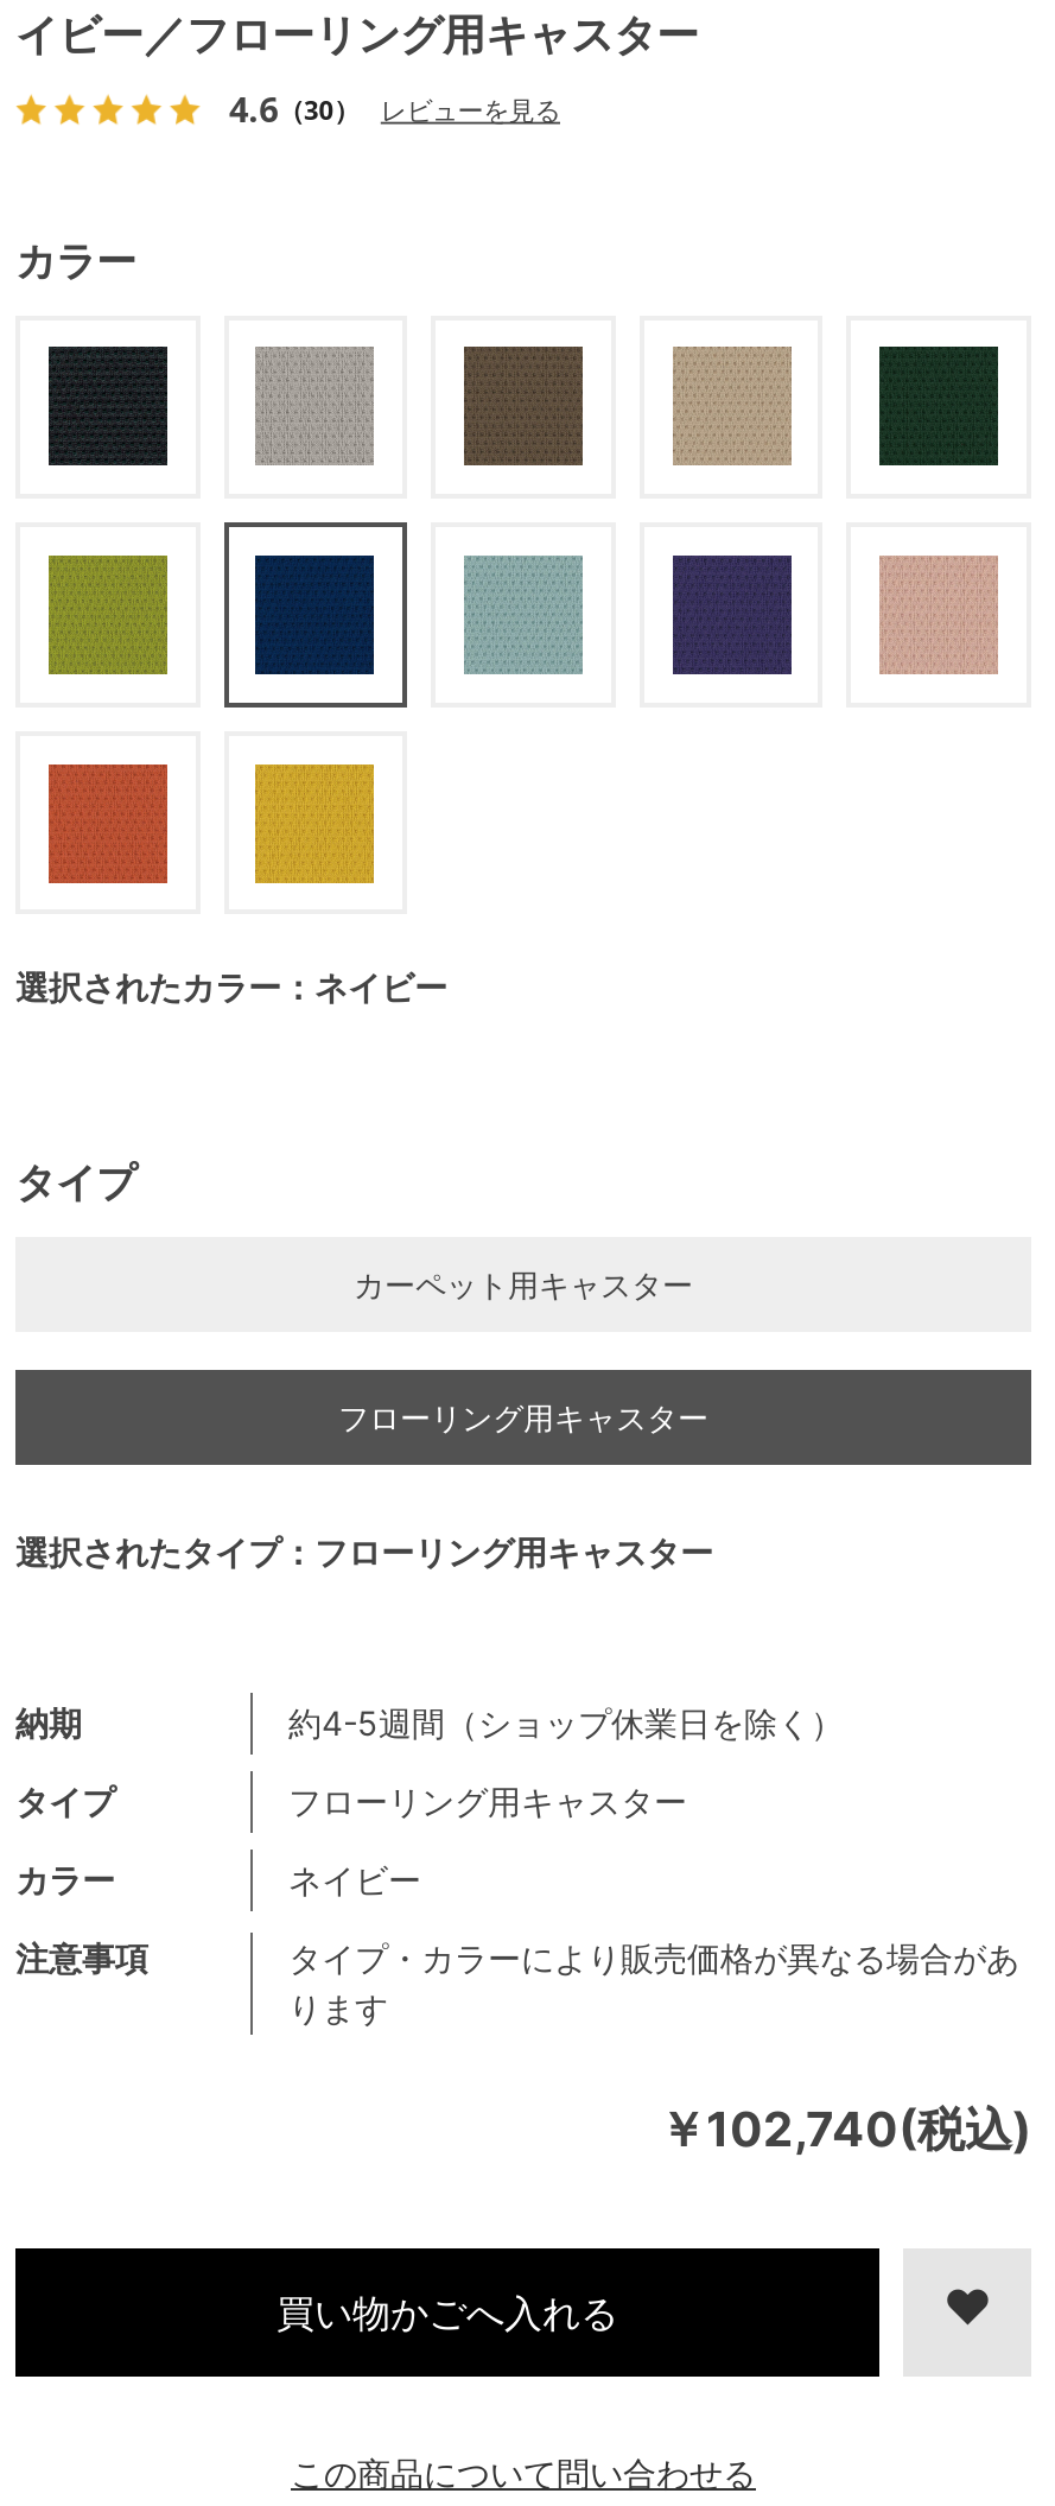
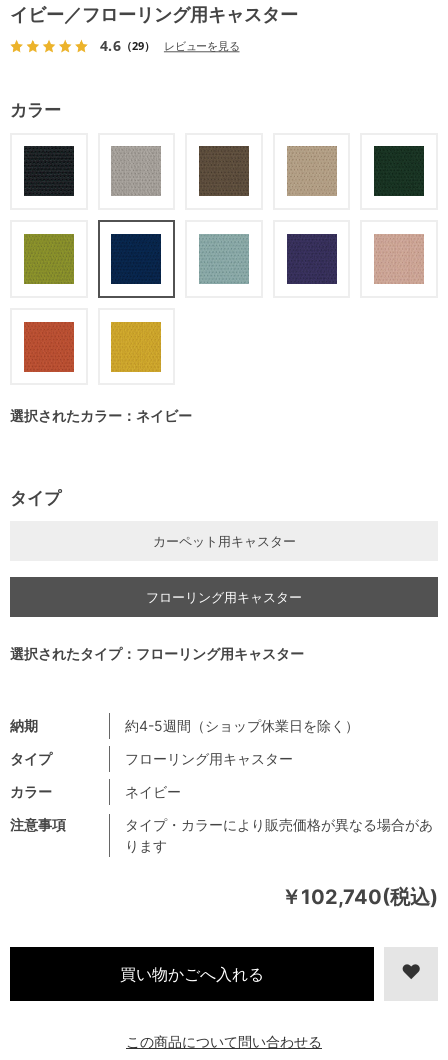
[229,84,560,131] 4.6（30） レビューを見る -> [100,35,239,55] 4.6（29） レビューを見る

